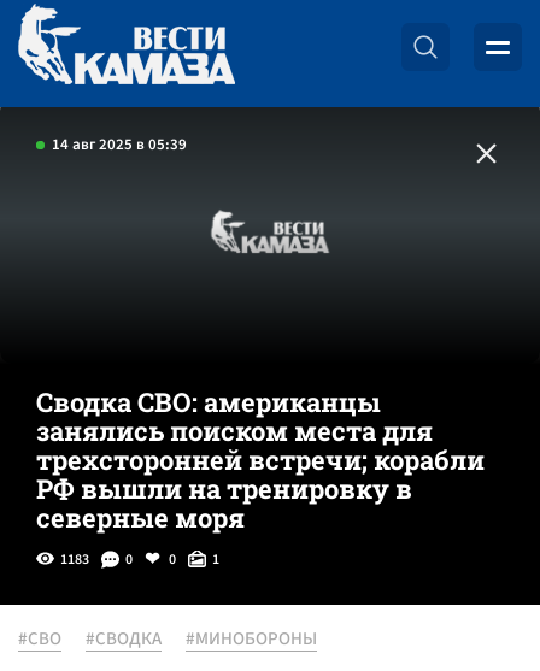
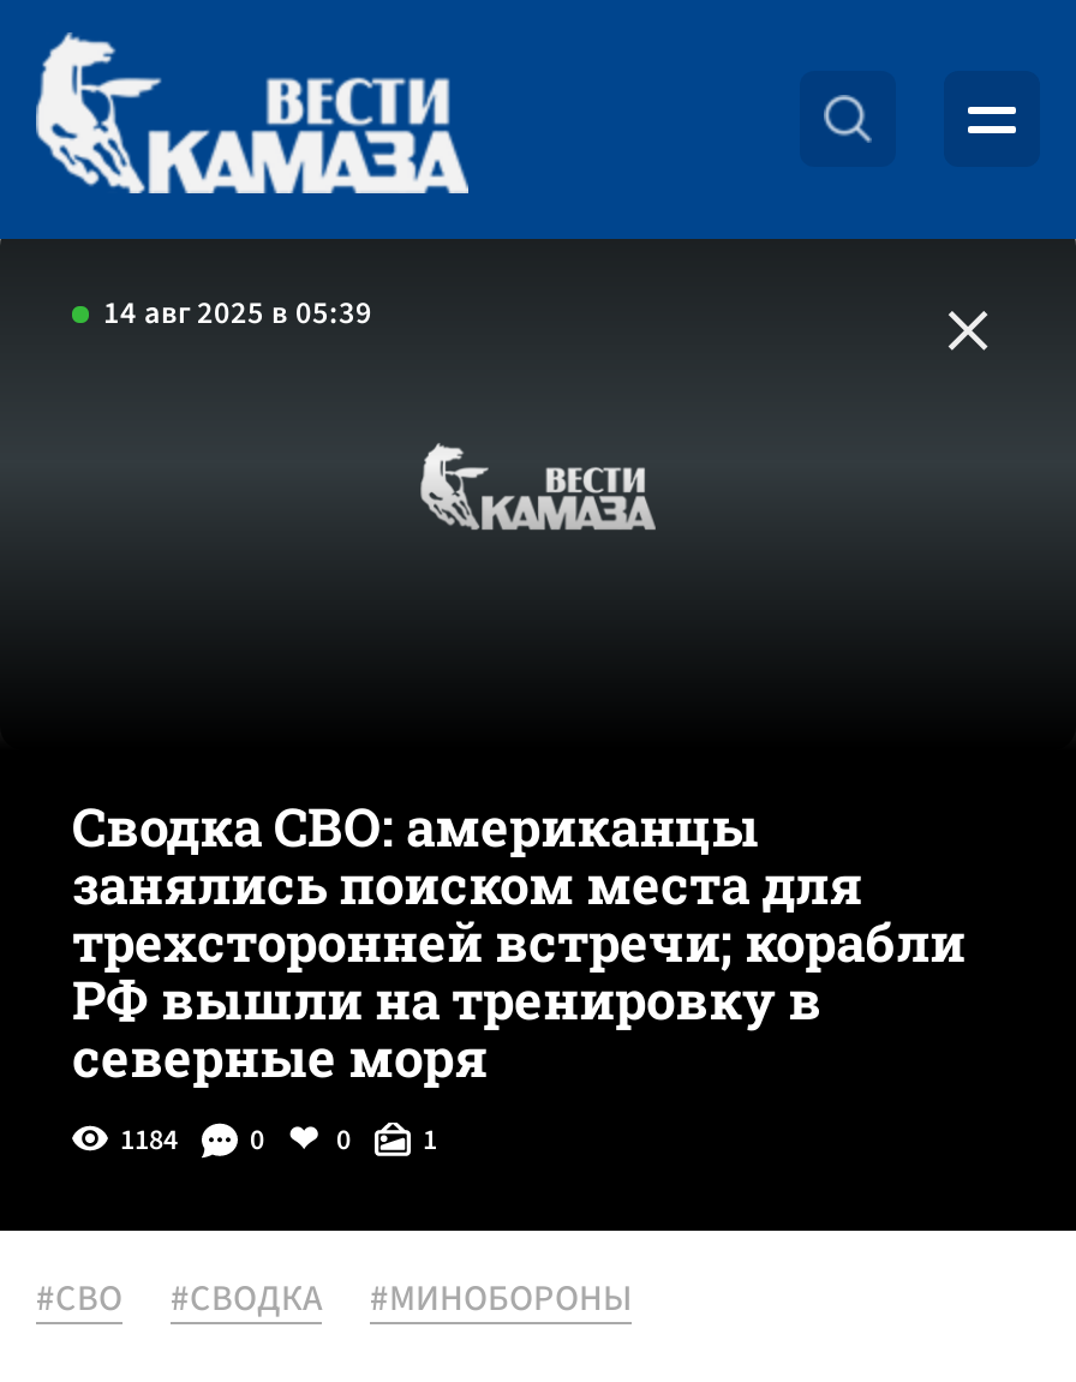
[60,549,219,570] 1183 0 0 1 -> [120,1120,437,1161] 1184 0 0 1

